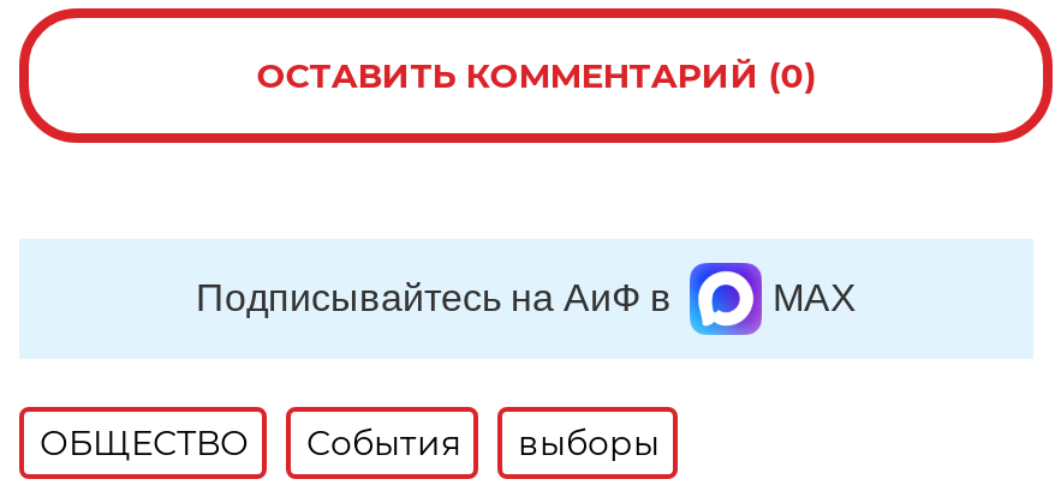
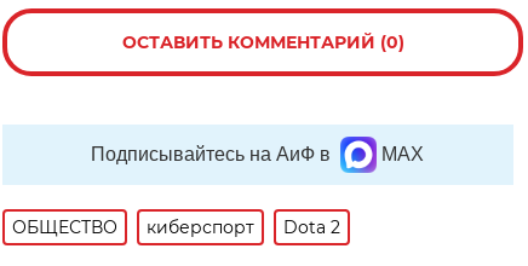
[306,421,659,464] События | выборы -> [147,216,341,238] киберспорт | Dota 2

